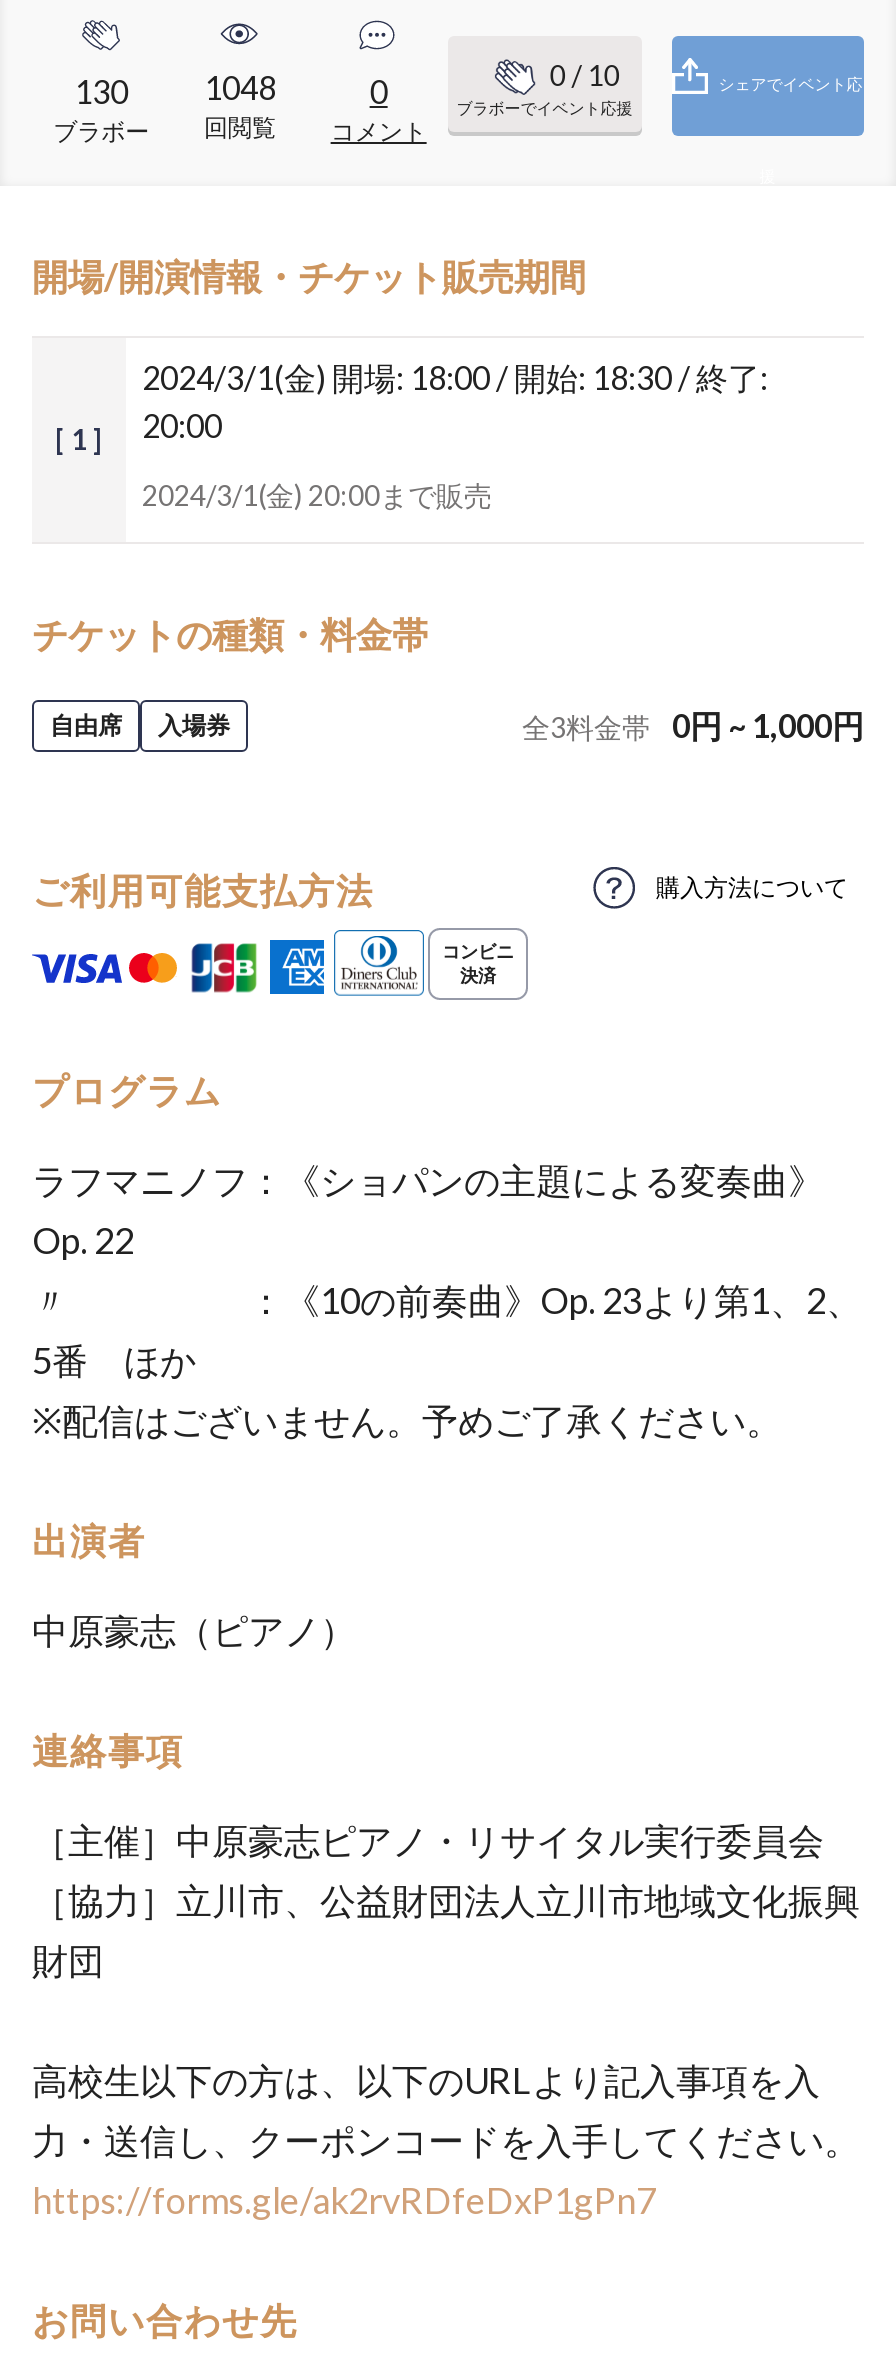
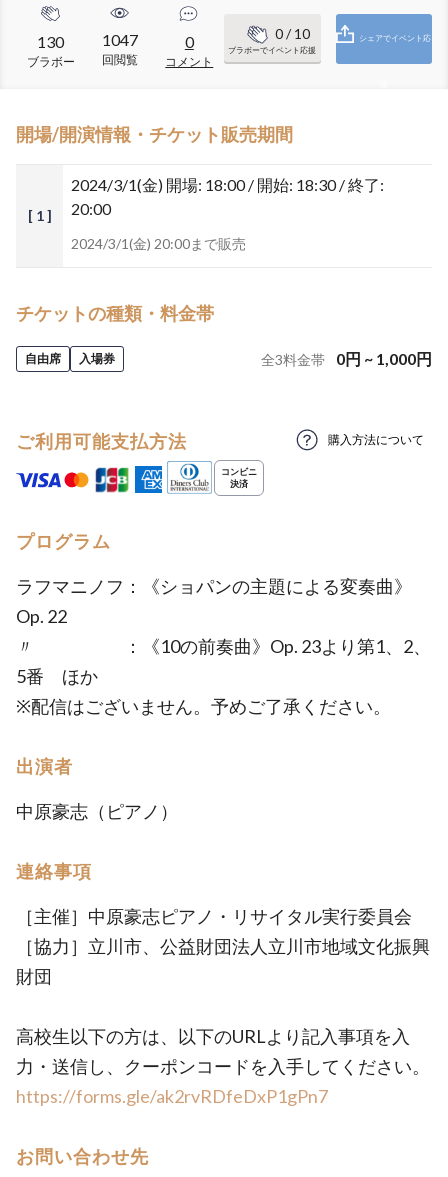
[74,68,276,109] 130 1048 -> [37,30,138,50] 130 1047

